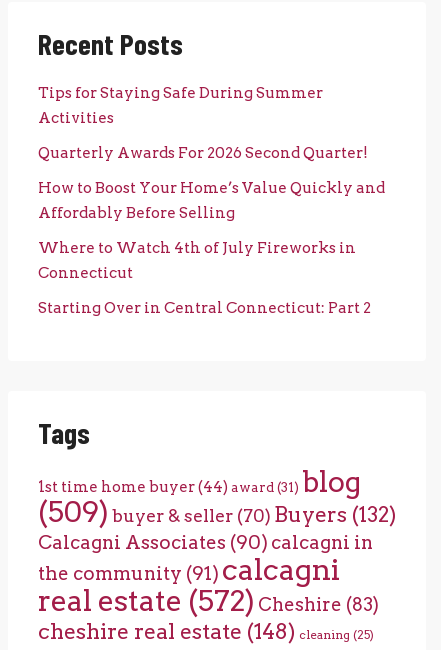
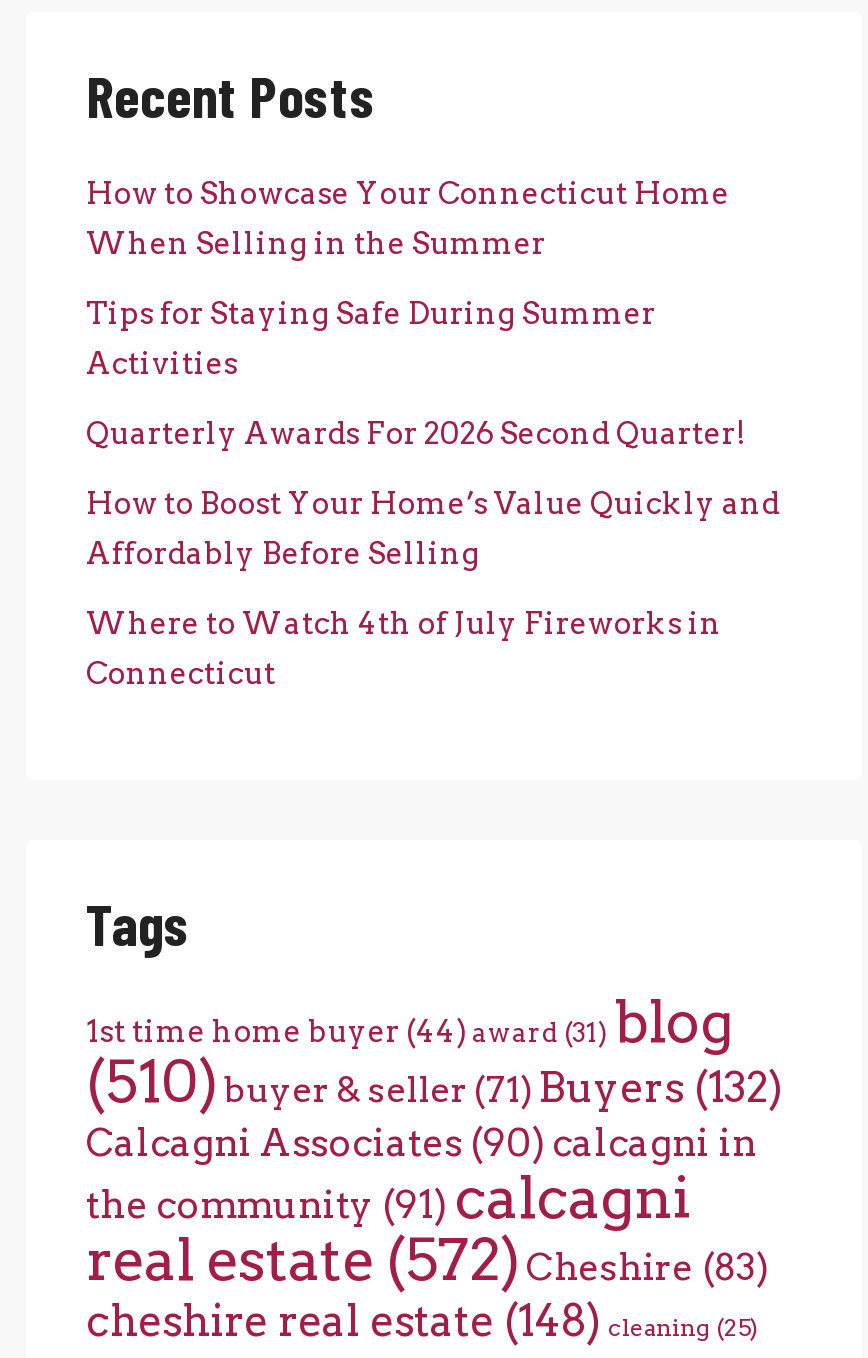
none -> [86,175,730,261] How to Showcase Your Connecticut Home | When Selling in the Summer
moved [38,84,385,282] -> [86,295,780,691]: Tips for Staying Safe During Summer | Activities | Quarterly Awards For 2026 Second Quarter! | How to Boost Your Home’s Value Quickly and | Affordably Before Selling | Where to Watch 4th of July Fireworks in | Connecticut
[38,299,371,317] Starting Over in Central Connecticut: Part 2 -> none
[38,495,396,529] (509) buyer & seller(70) Buyers (132) -> [86,1047,782,1115] (510) buyer & seller(71) Buyers (132)

